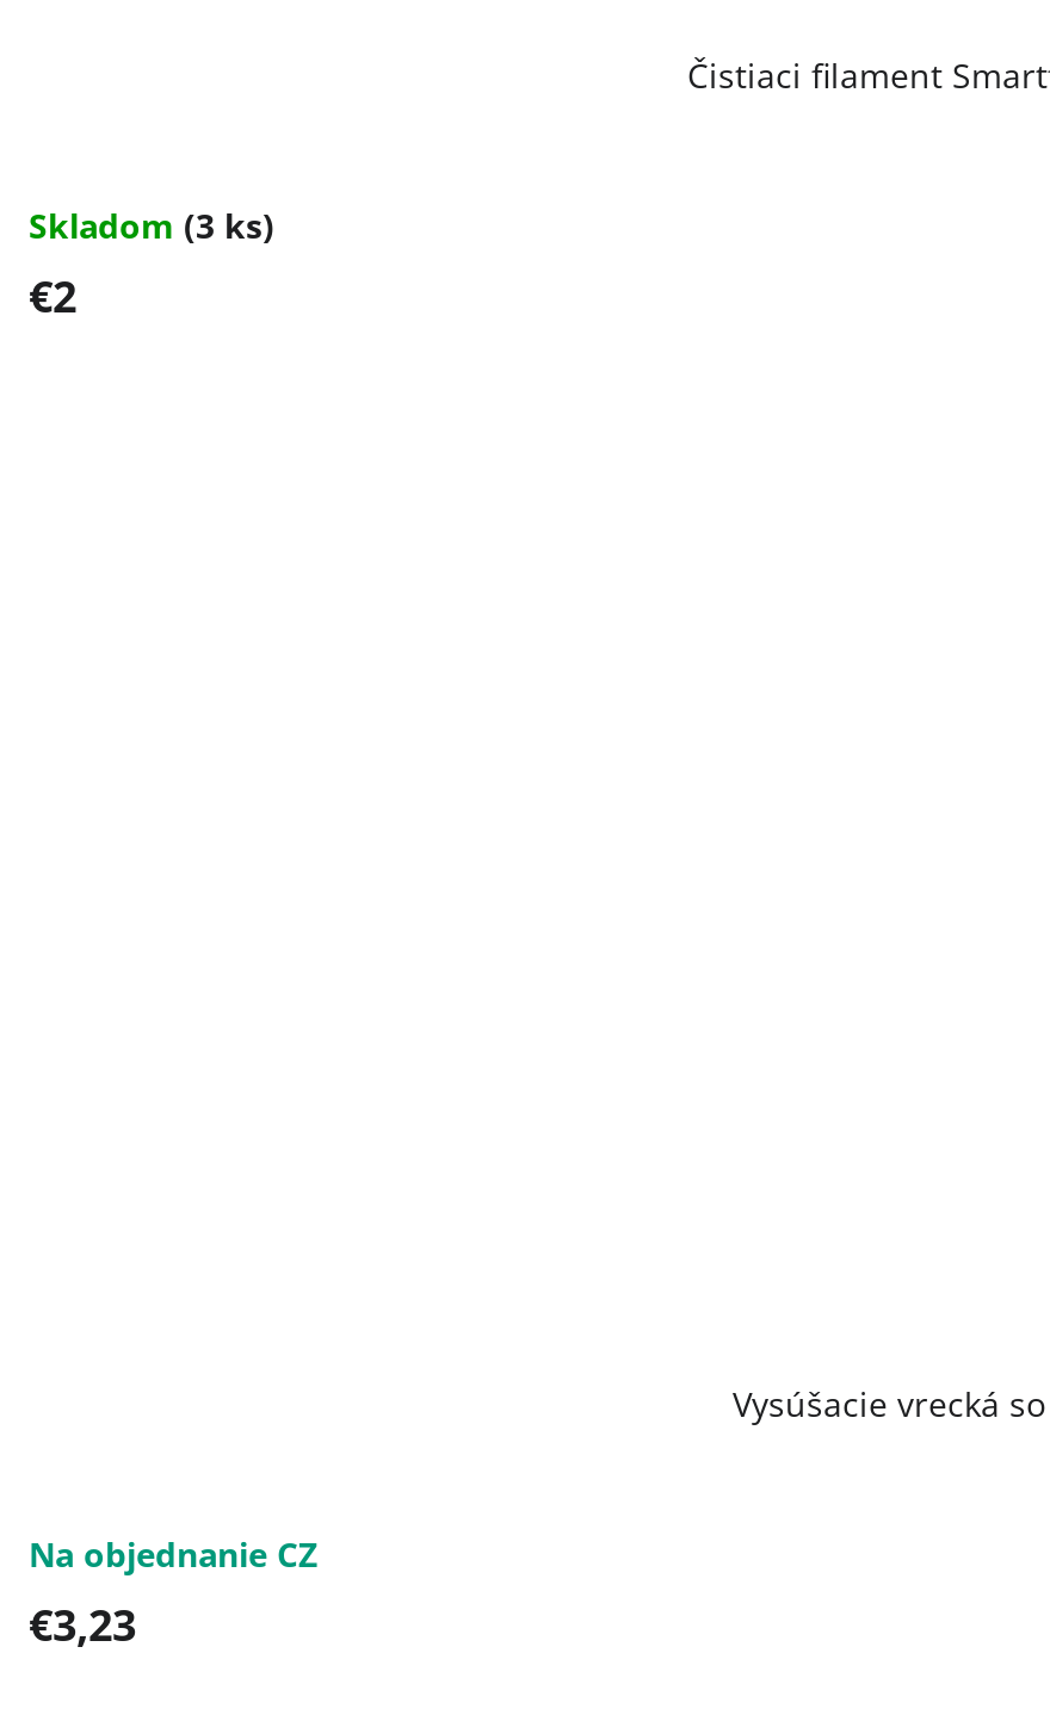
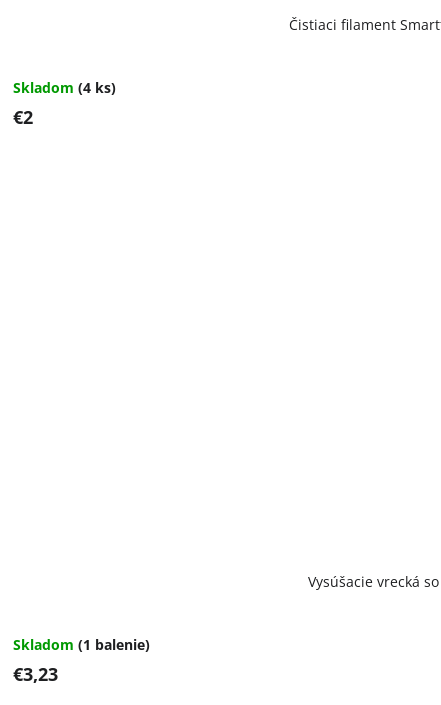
[29,204,274,249] Skladom (3 ks) -> [13,78,116,97] Skladom (4 ks)
[29,1533,317,1578] Na objednanie CZ -> [13,635,150,654] Skladom (1 balenie)

